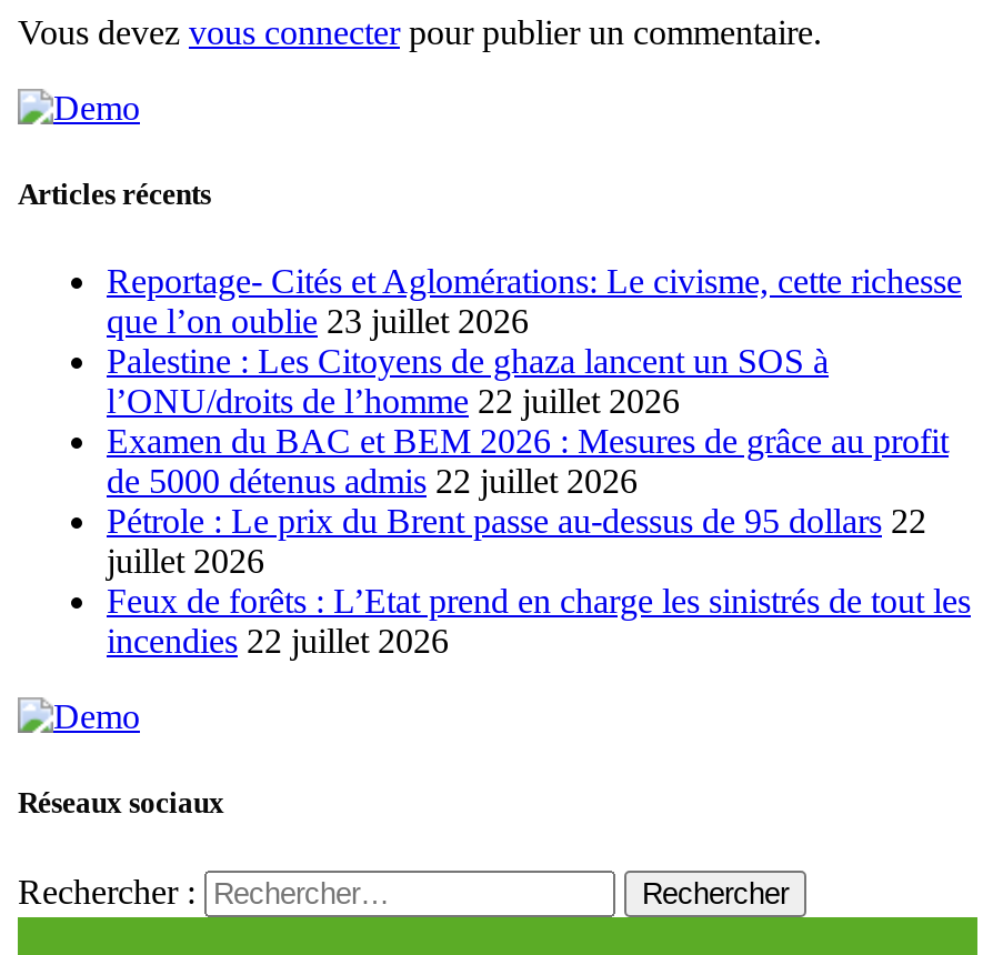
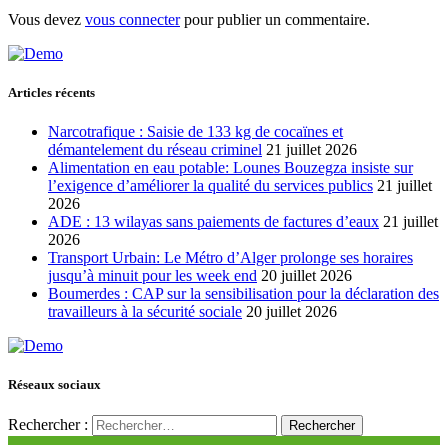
[107,262,971,660] Reportage- Cités et Aglomérations: Le civisme, cette richesse | que l’on oublie 23 juillet 2026 | Palestine : Les Citoyens de ghaza lancent un SOS à | l’ONU/droits de l’homme 22 juillet 2026 | Examen du BAC et BEM 2026 : Mesures de grâce au profit | de 5000 détenus admis 22 juillet 2026 | Pétrole : Le prix du Brent passe au-dessus de 95 dollars 22 | juillet 2026 | Feux de forêts : L’Etat prend en charge les sinistrés de tout les | incendies 22 juillet 2026 -> [48,123,439,320] Narcotrafique : Saisie de 133 kg de cocaïnes et | démantelement du réseau criminel 21 juillet 2026 | Alimentation en eau potable: Lounes Bouzegza insiste sur | l’exigence d’améliorer la qualité du services publics 21 juillet | 2026 | ADE : 13 wilayas sans paiements de factures d’eaux 21 juillet | 2026 | Transport Urbain: Le Métro d’Alger prolonge ses horaires | jusqu’à minuit pour les week end 20 juillet 2026 | Boumerdes : CAP sur la sensibilisation pour la déclaration des | travailleurs à la sécurité sociale 20 juillet 2026

